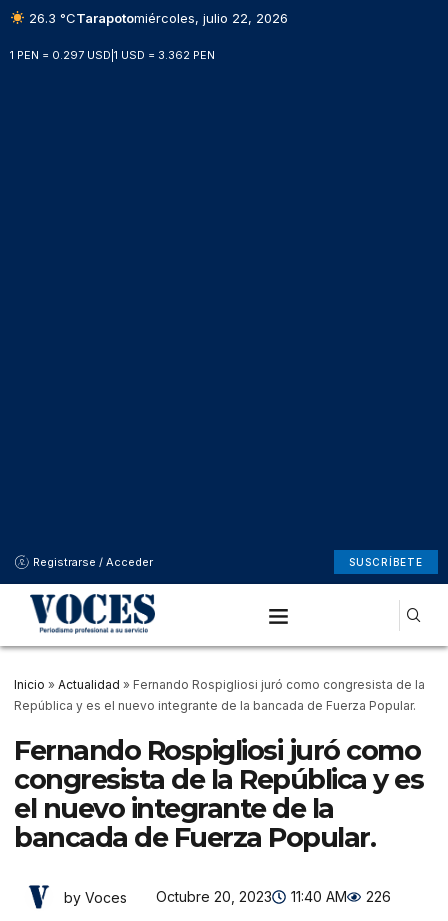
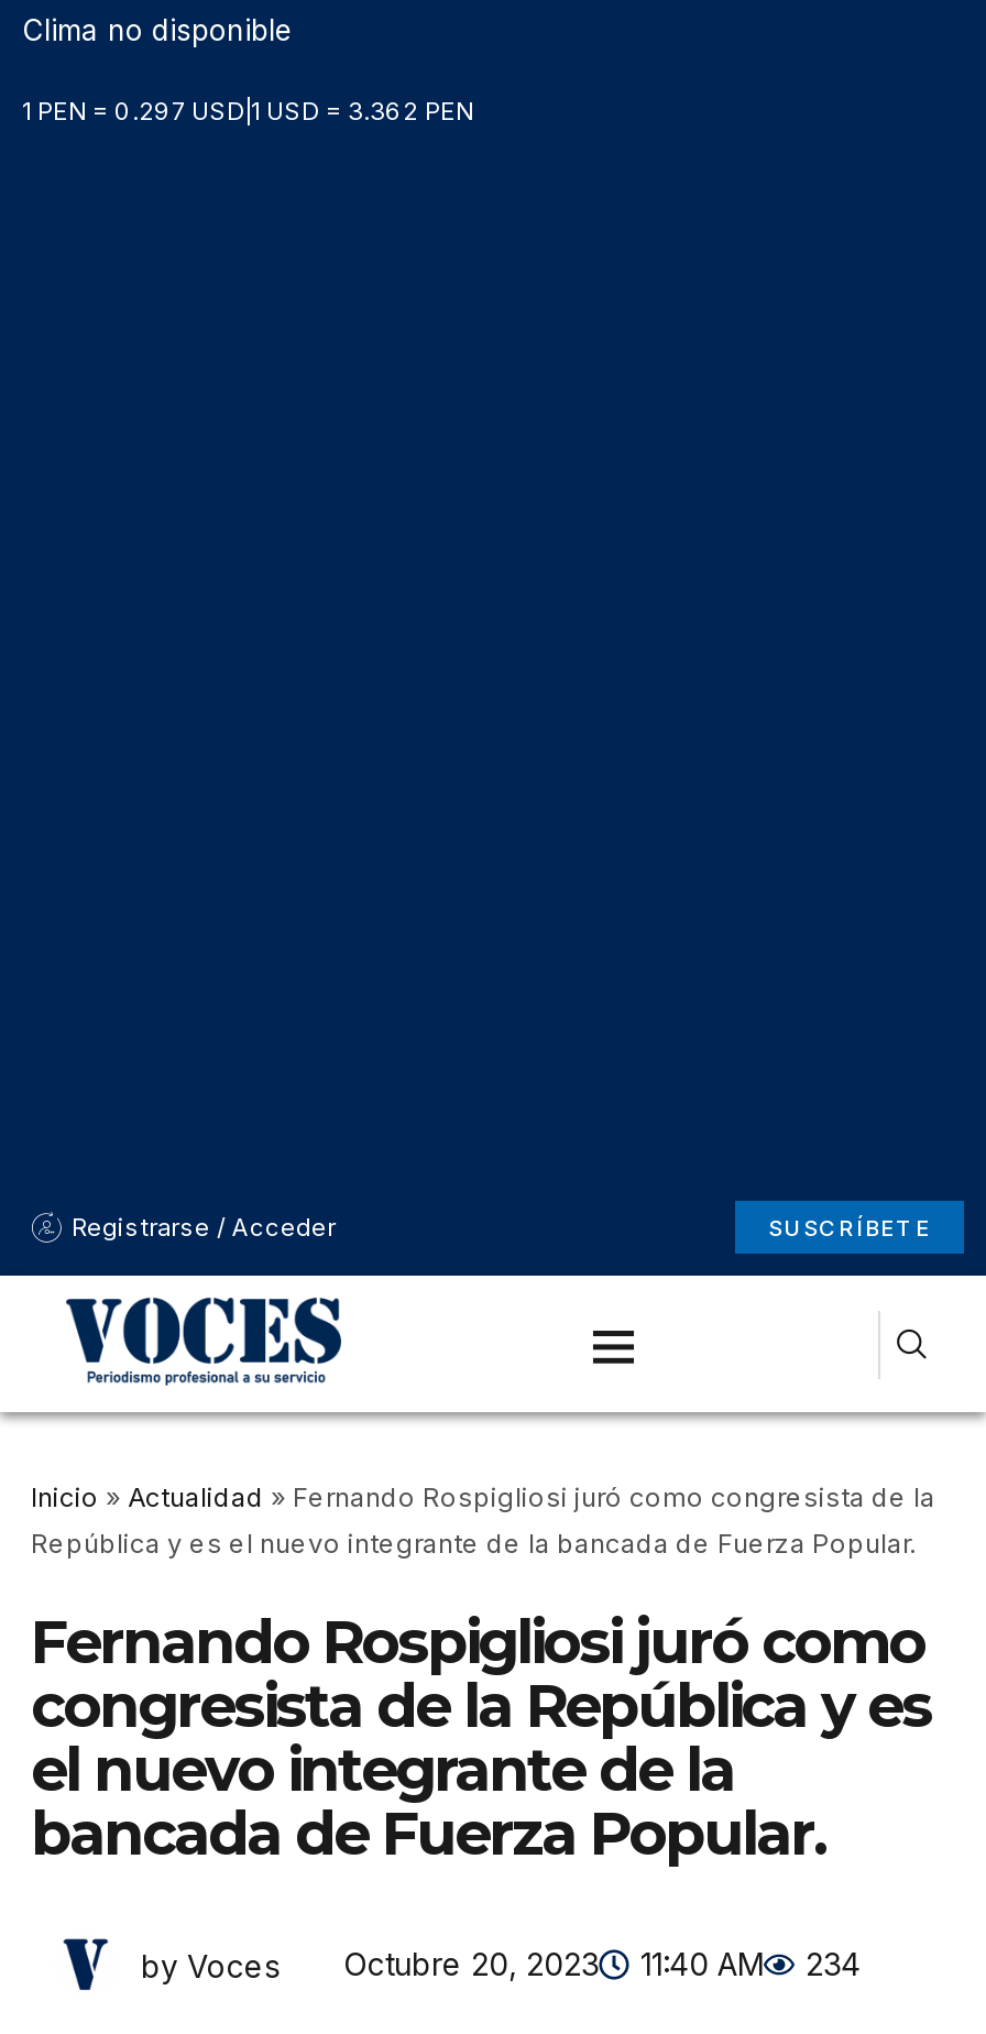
[25,10,288,26] 26.3 °CTarapotomiércoles, julio 22, 2026 -> [22,12,293,47] Clima no disponible
[64,888,391,905] by Voces Octubre 20, 2023 11:40 AM 226 -> [141,1945,861,1983] by Voces Octubre 20, 2023 11:40 AM 234

